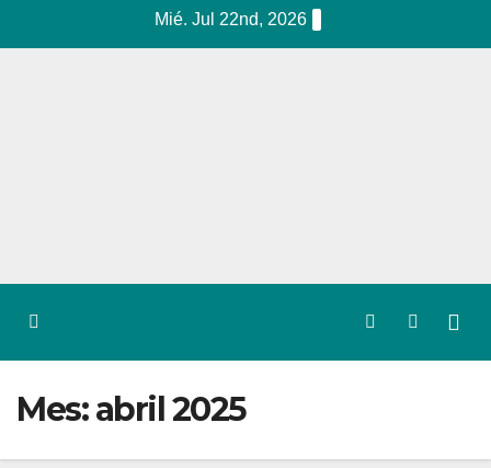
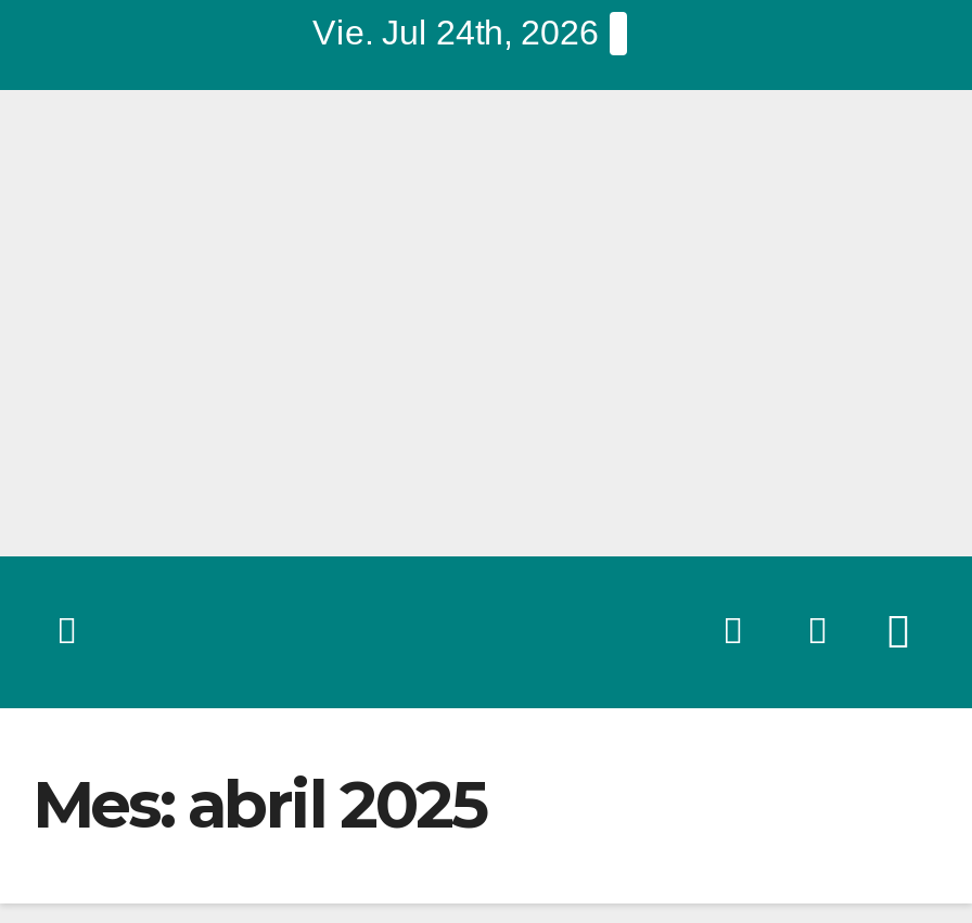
[154,10,306,28] Mié. Jul 22nd, 2026 -> [312,14,599,51] Vie. Jul 24th, 2026

